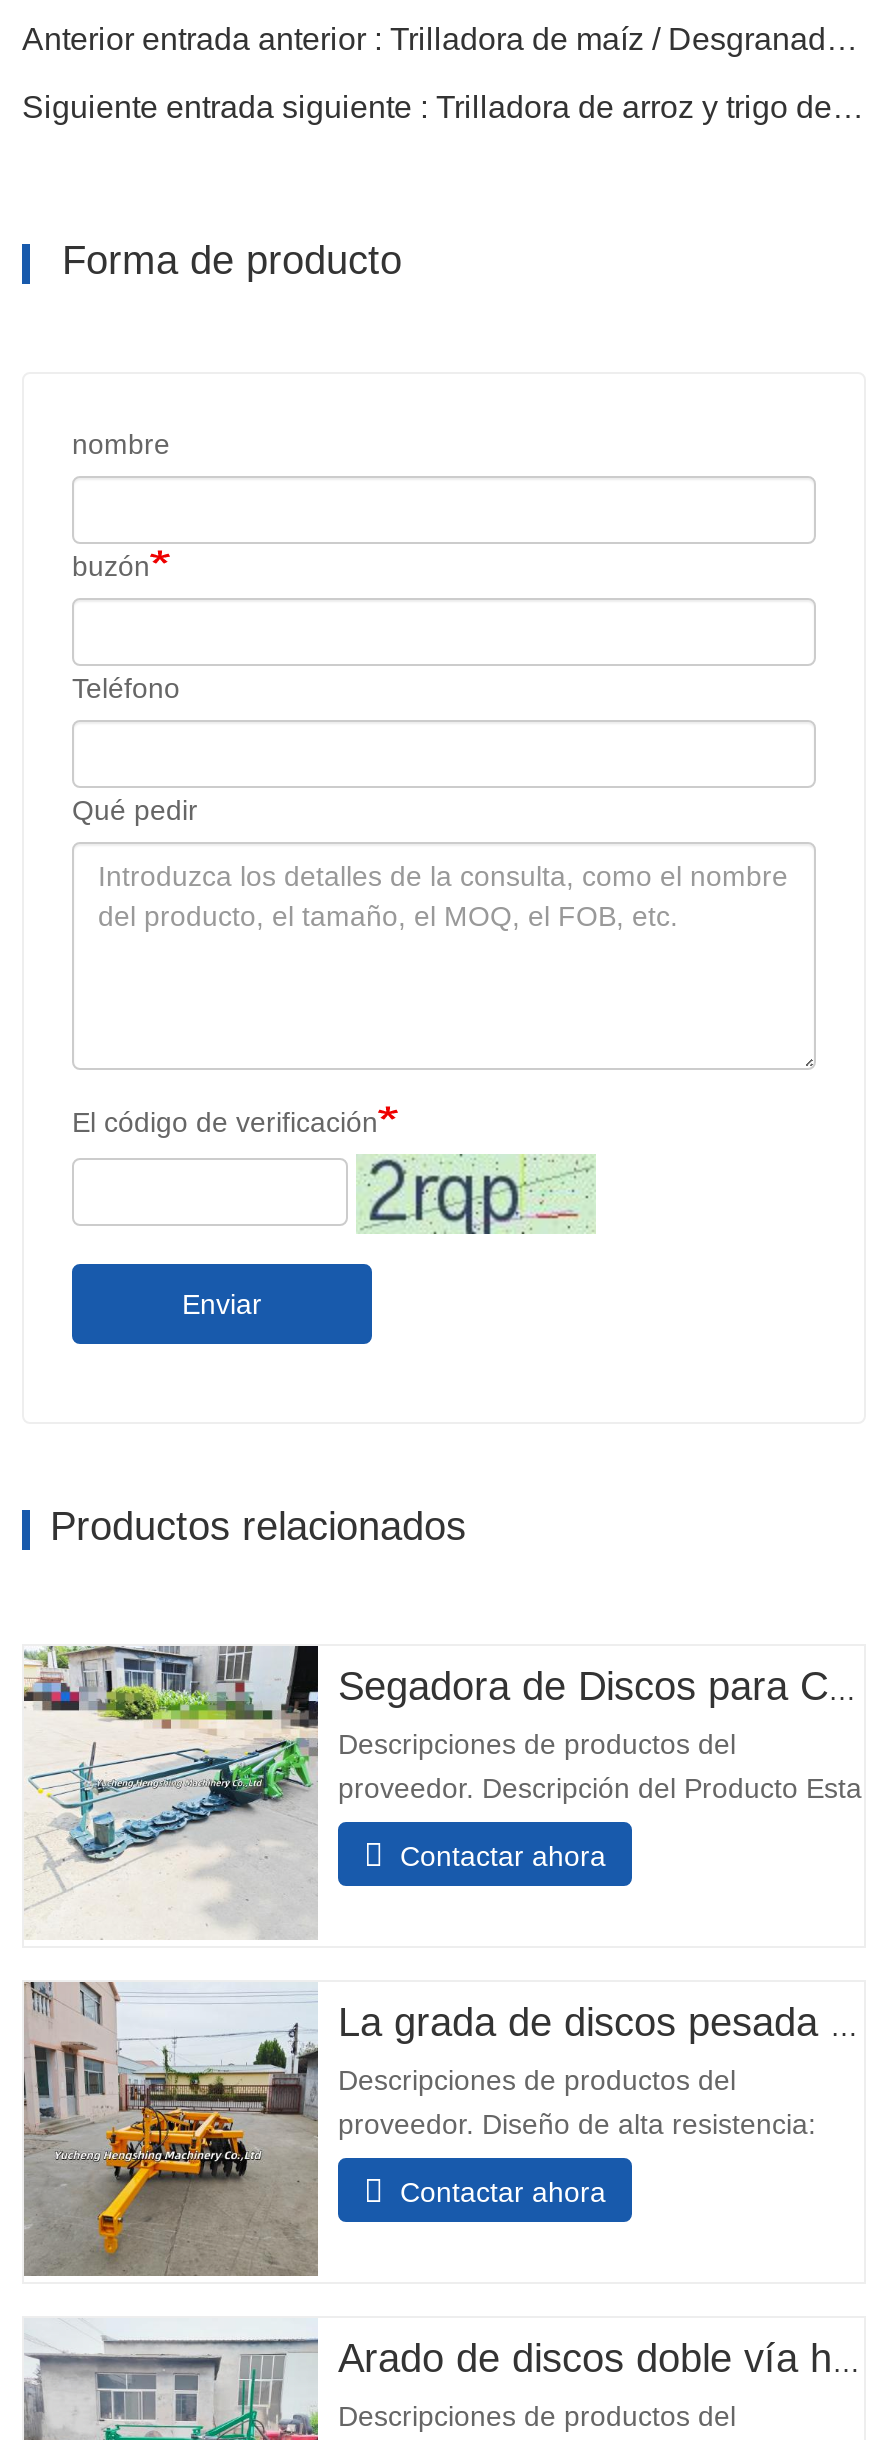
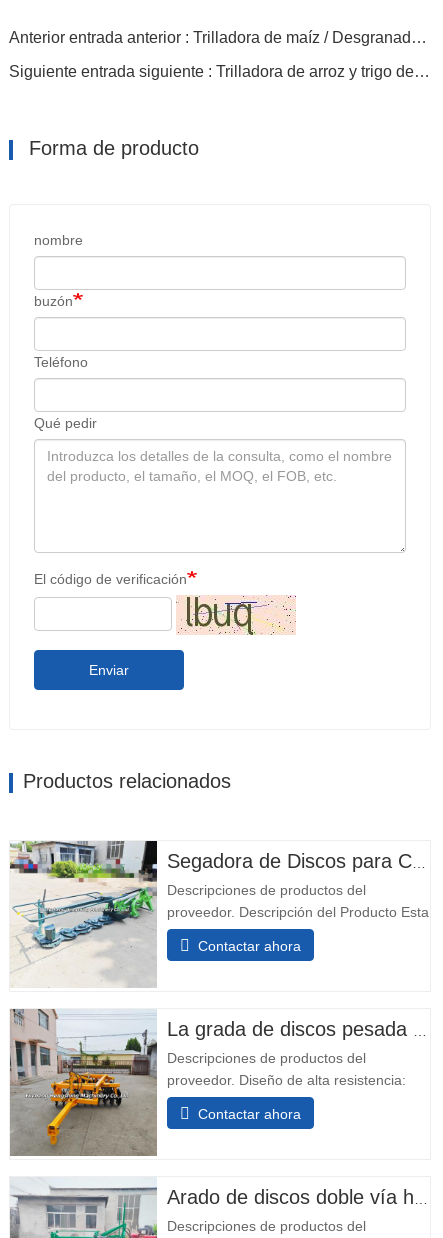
[356,1152,596,1236] [image] -> [177,596,296,635] [image]

